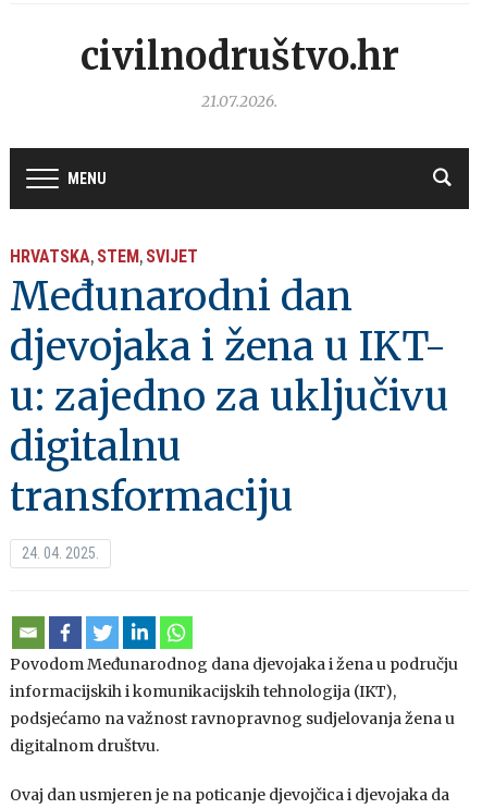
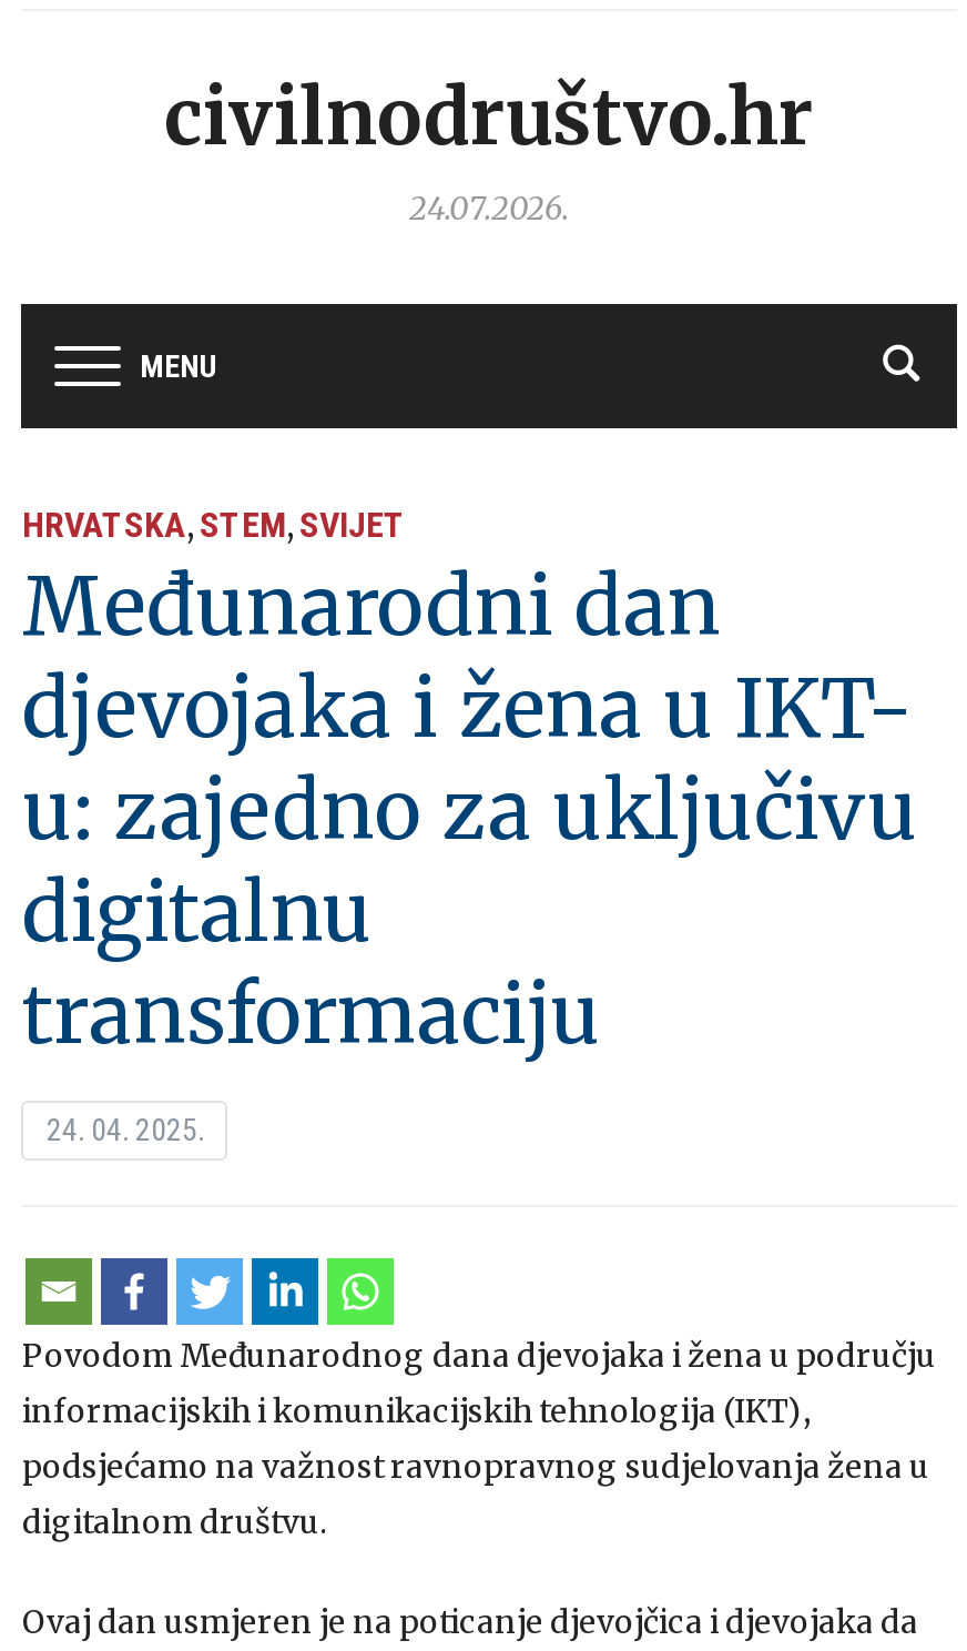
[201,91,277,111] 21.07.2026. -> [409,189,569,229] 24.07.2026.

